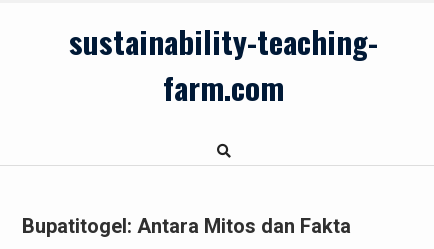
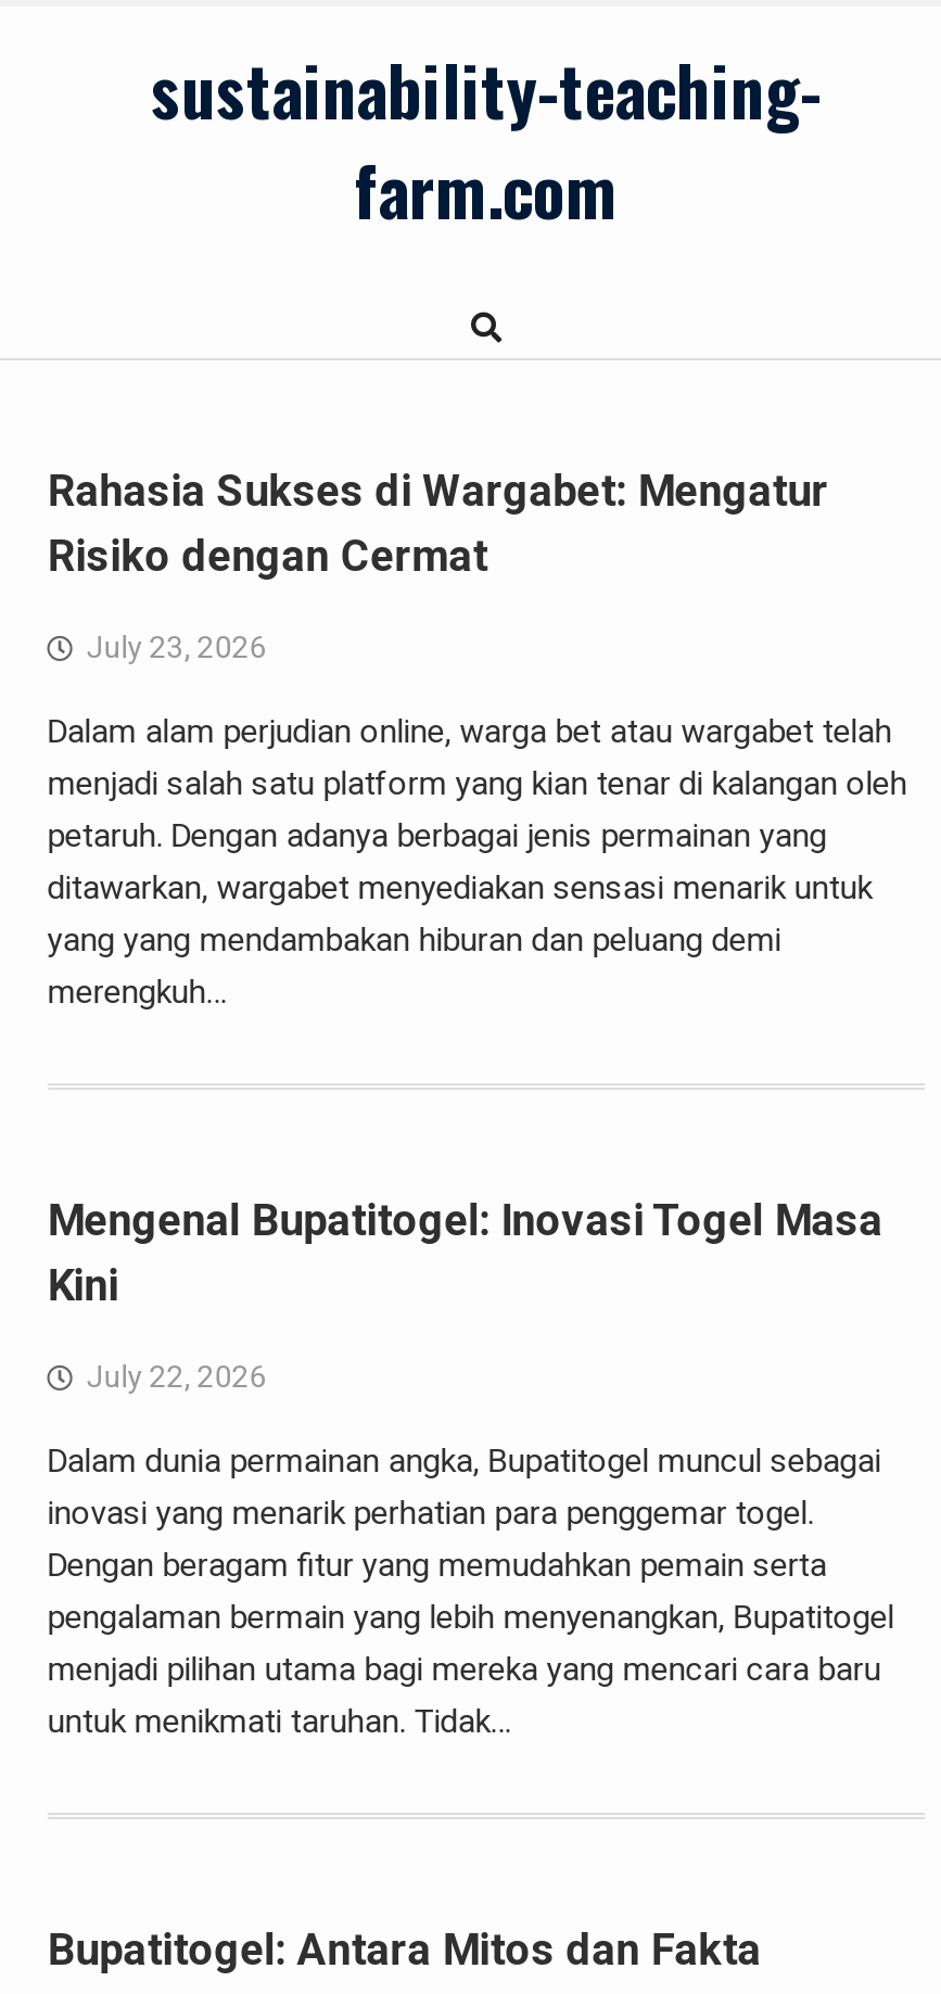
none -> [47,465,907,1012] Rahasia Sukses di Wargabet: Mengatur | Risiko dengan Cermat | July 23, 2026 | Dalam alam perjudian online, warga bet atau wargabet telah | menjadi salah satu platform yang kian tenar di kalangan oleh | petaruh. Dengan adanya berbagai jenis permainan yang | ditawarkan, wargabet menyediakan sensasi menarik untuk | yang yang mendambakan hiburan dan peluang demi | merengkuh…
none -> [47,1194,894,1741] Mengenal Bupatitogel: Inovasi Togel Masa | Kini | July 22, 2026 | Dalam dunia permainan angka, Bupatitogel muncul sebagai | inovasi yang menarik perhatian para penggemar togel. | Dengan beragam fitur yang memudahkan pemain serta | pengalaman bermain yang lebih menyenangkan, Bupatitogel | menjadi pilihan utama bagi mereka yang mencari cara baru | untuk menikmati taruhan. Tidak…

